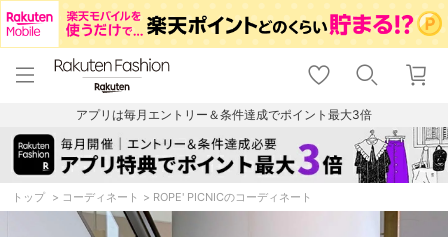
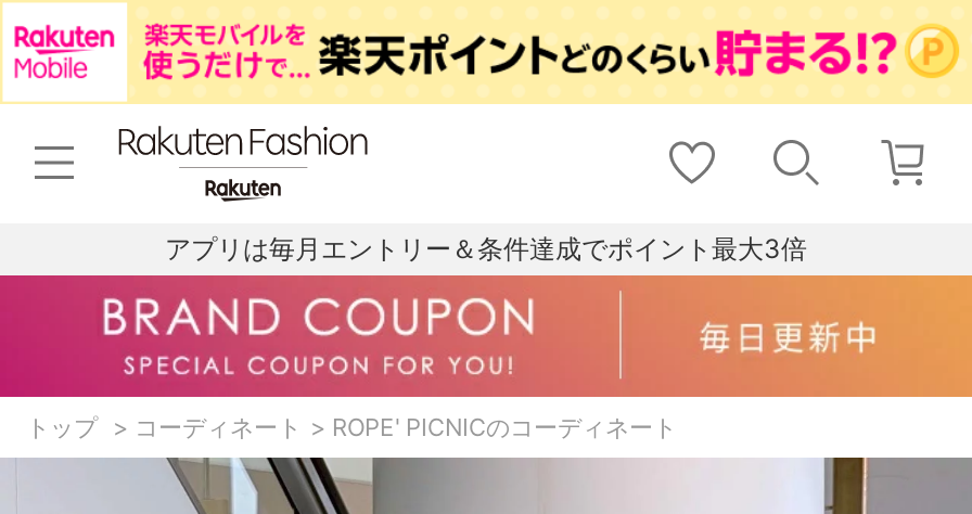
[3,126,445,184] [image] -> [7,273,965,399] [image]

